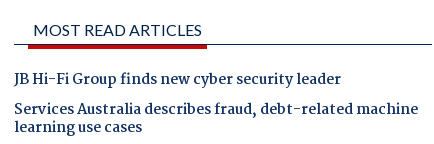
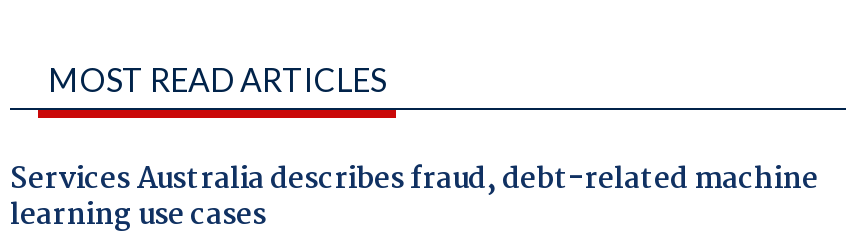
[14,68,341,92] JB Hi-Fi Group finds new cyber security leader -> none

